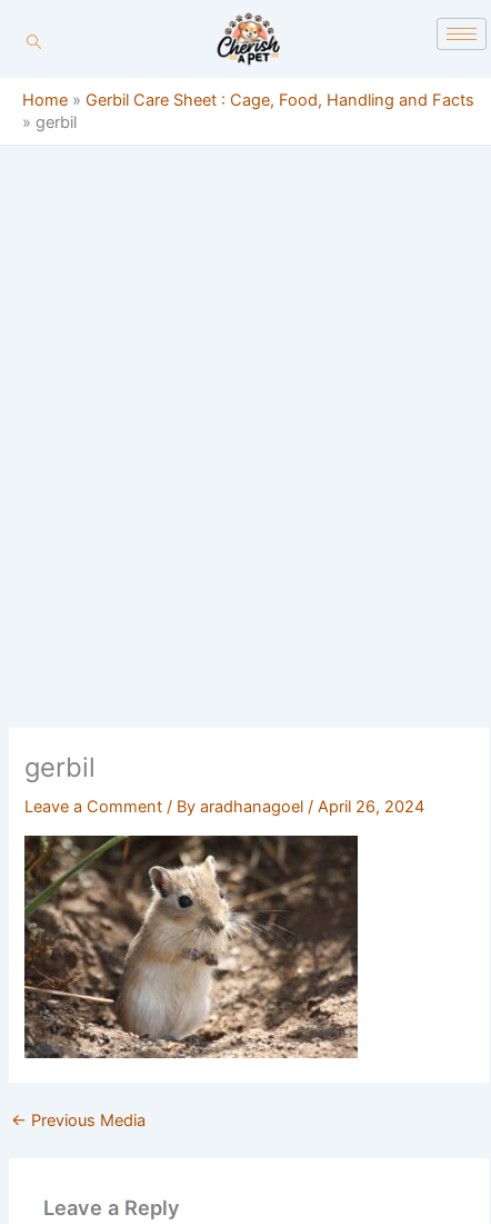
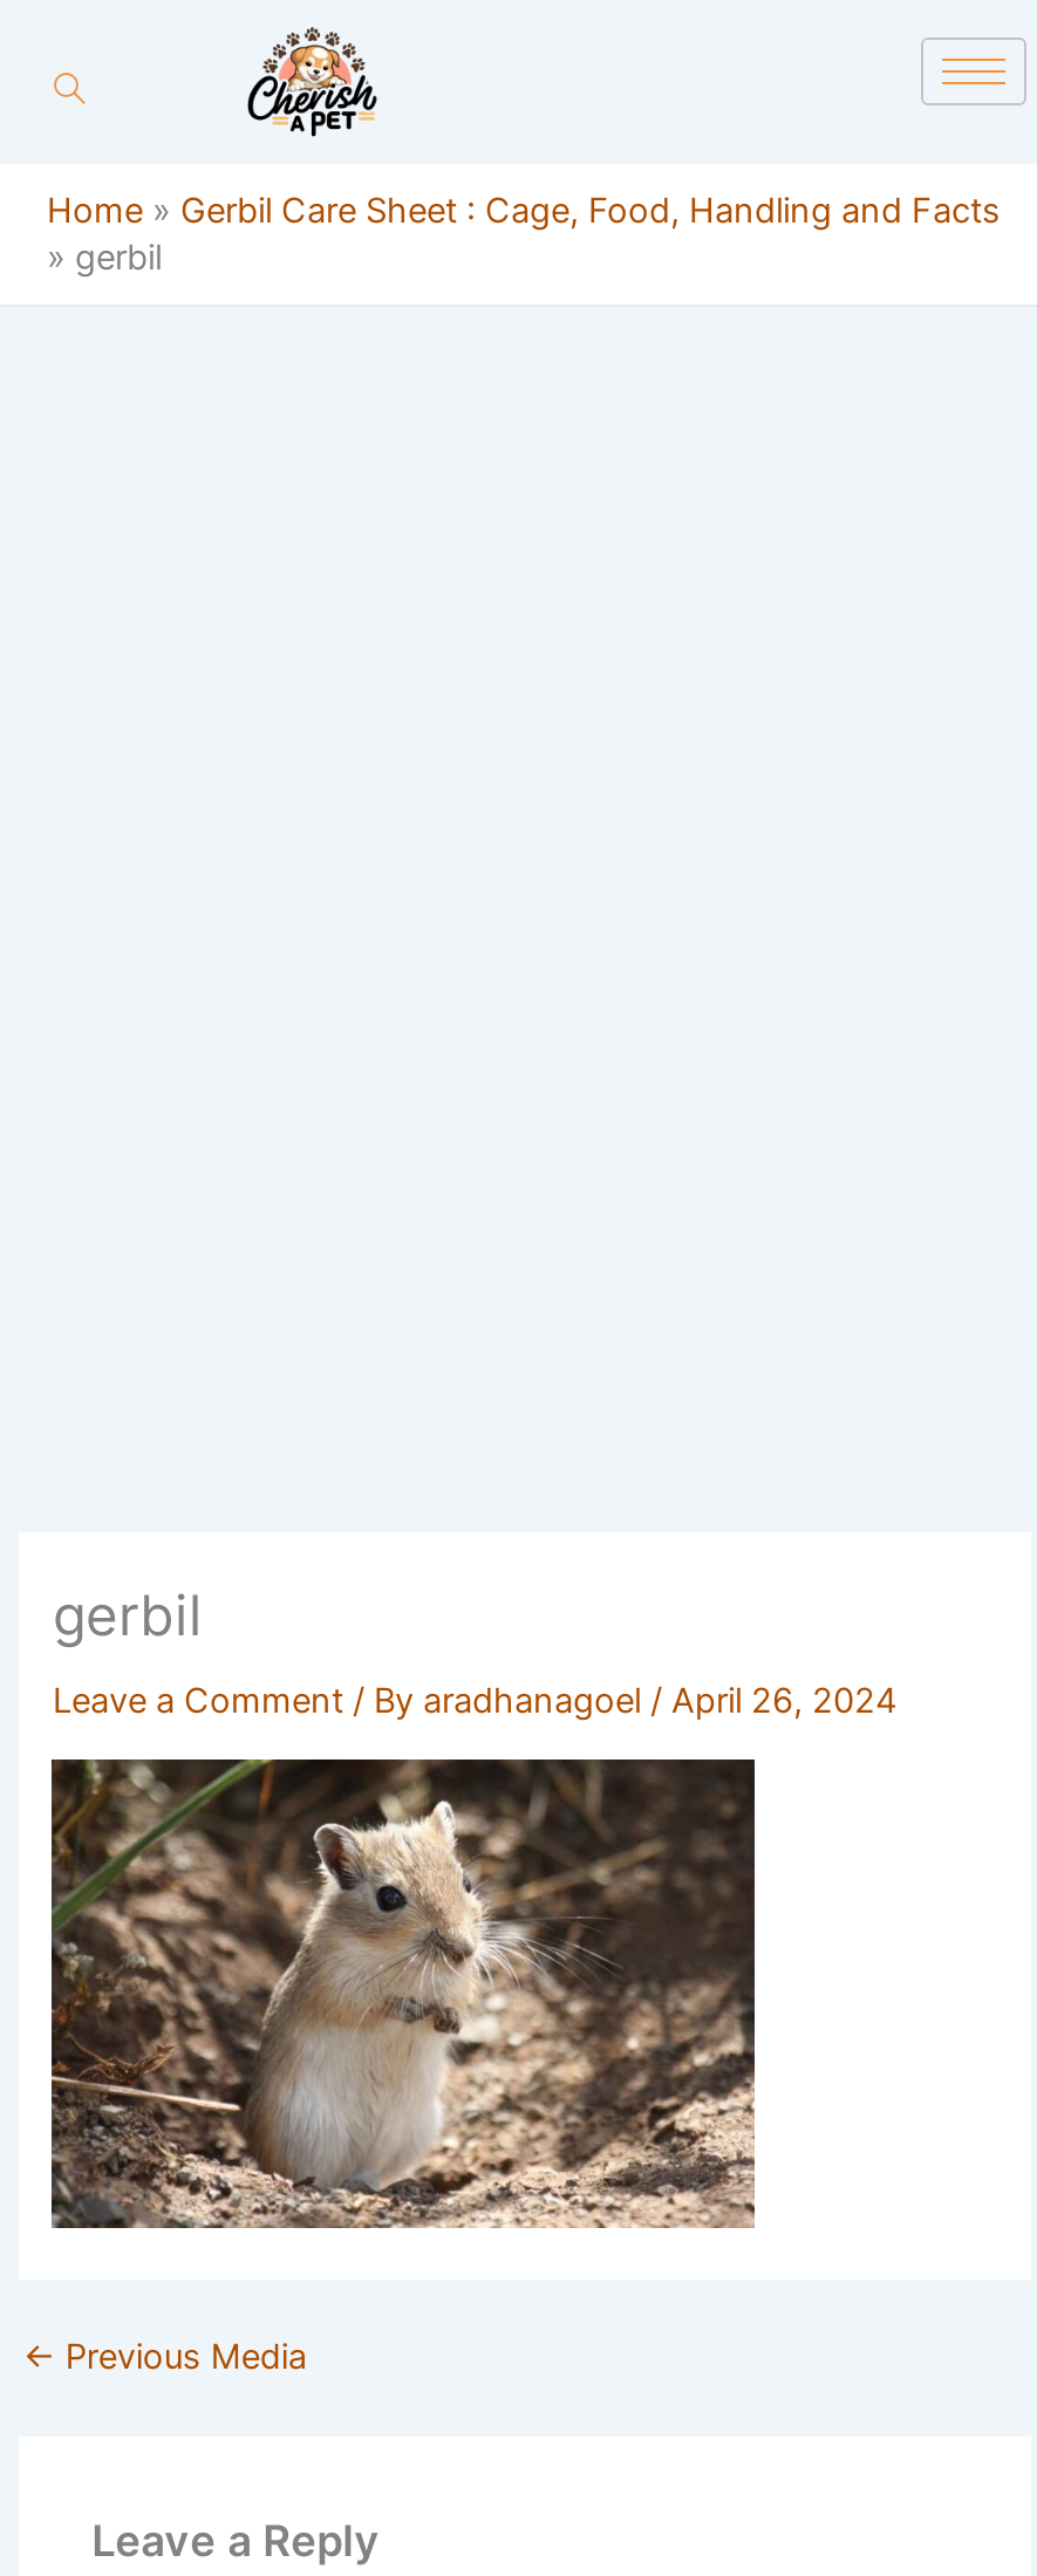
[216,12,281,66] [image] -> none
none -> [246,26,380,138] [image]

